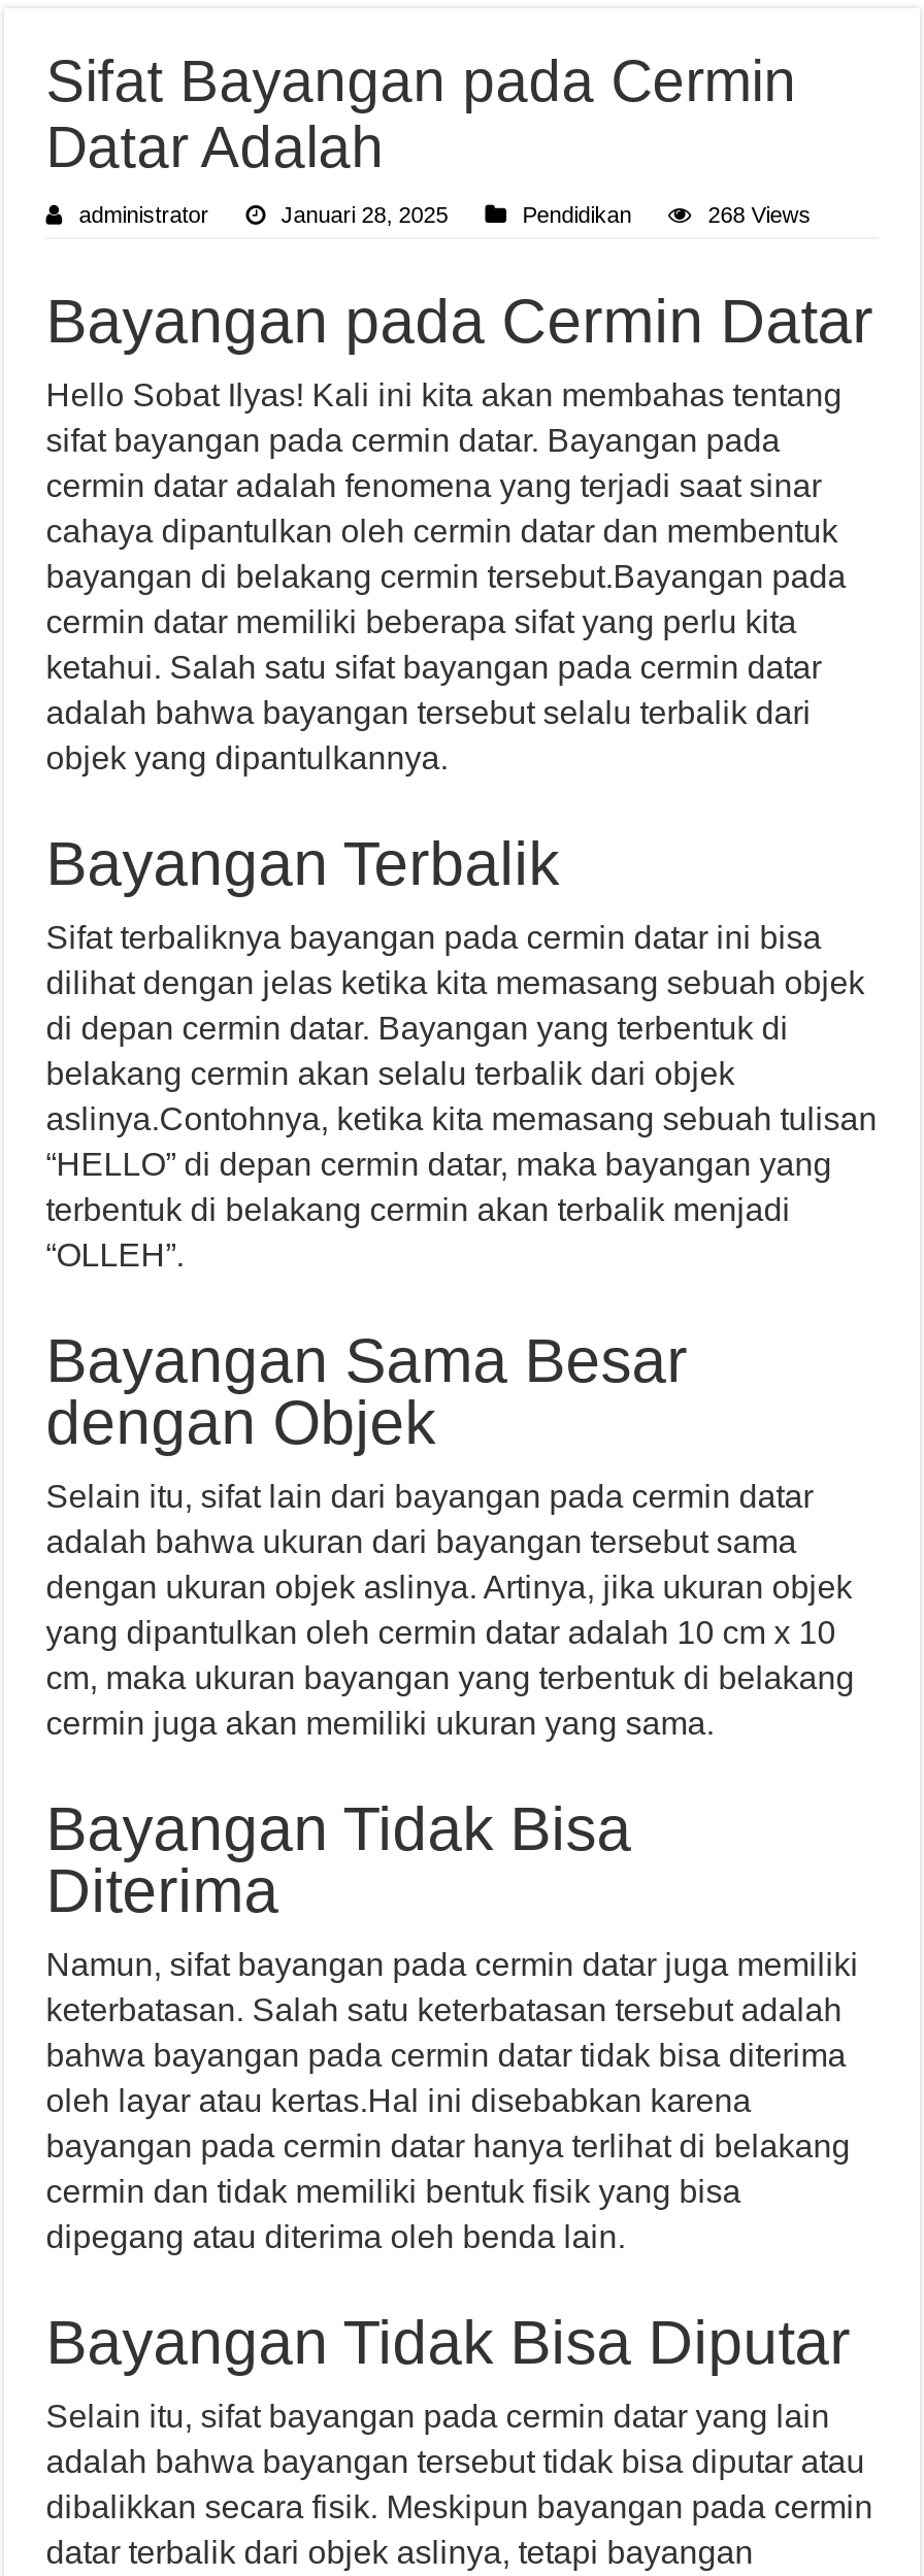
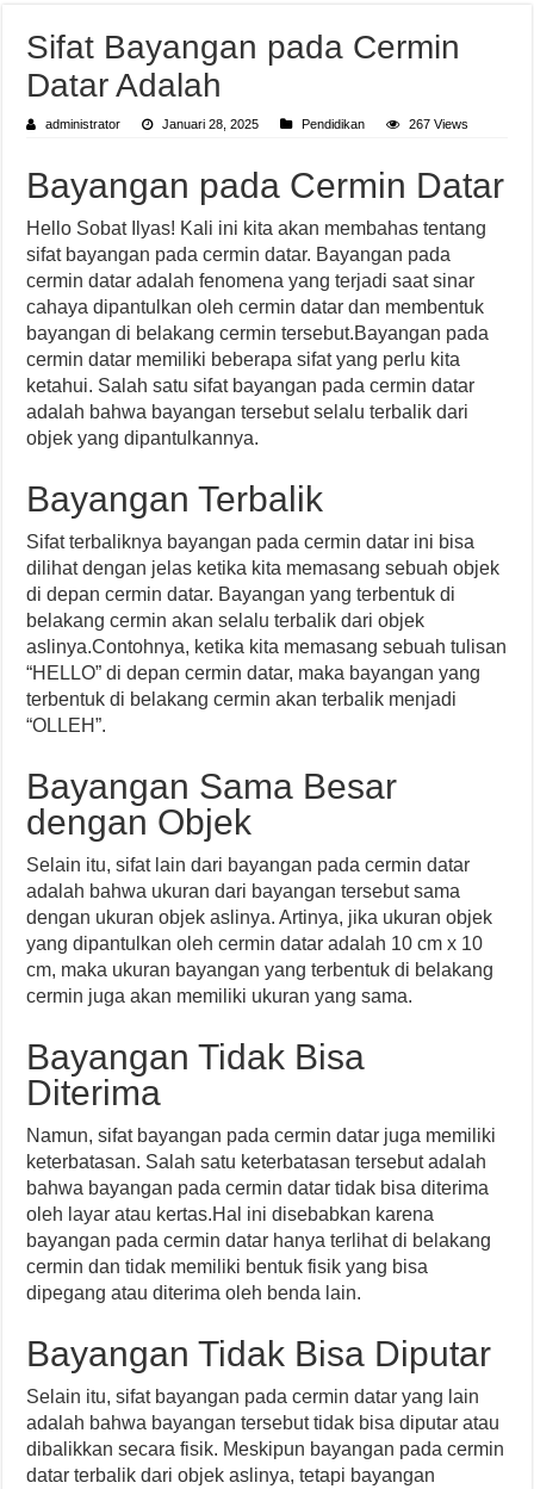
[708,202,811,227] 268 Views -> [409,117,469,131] 267 Views

